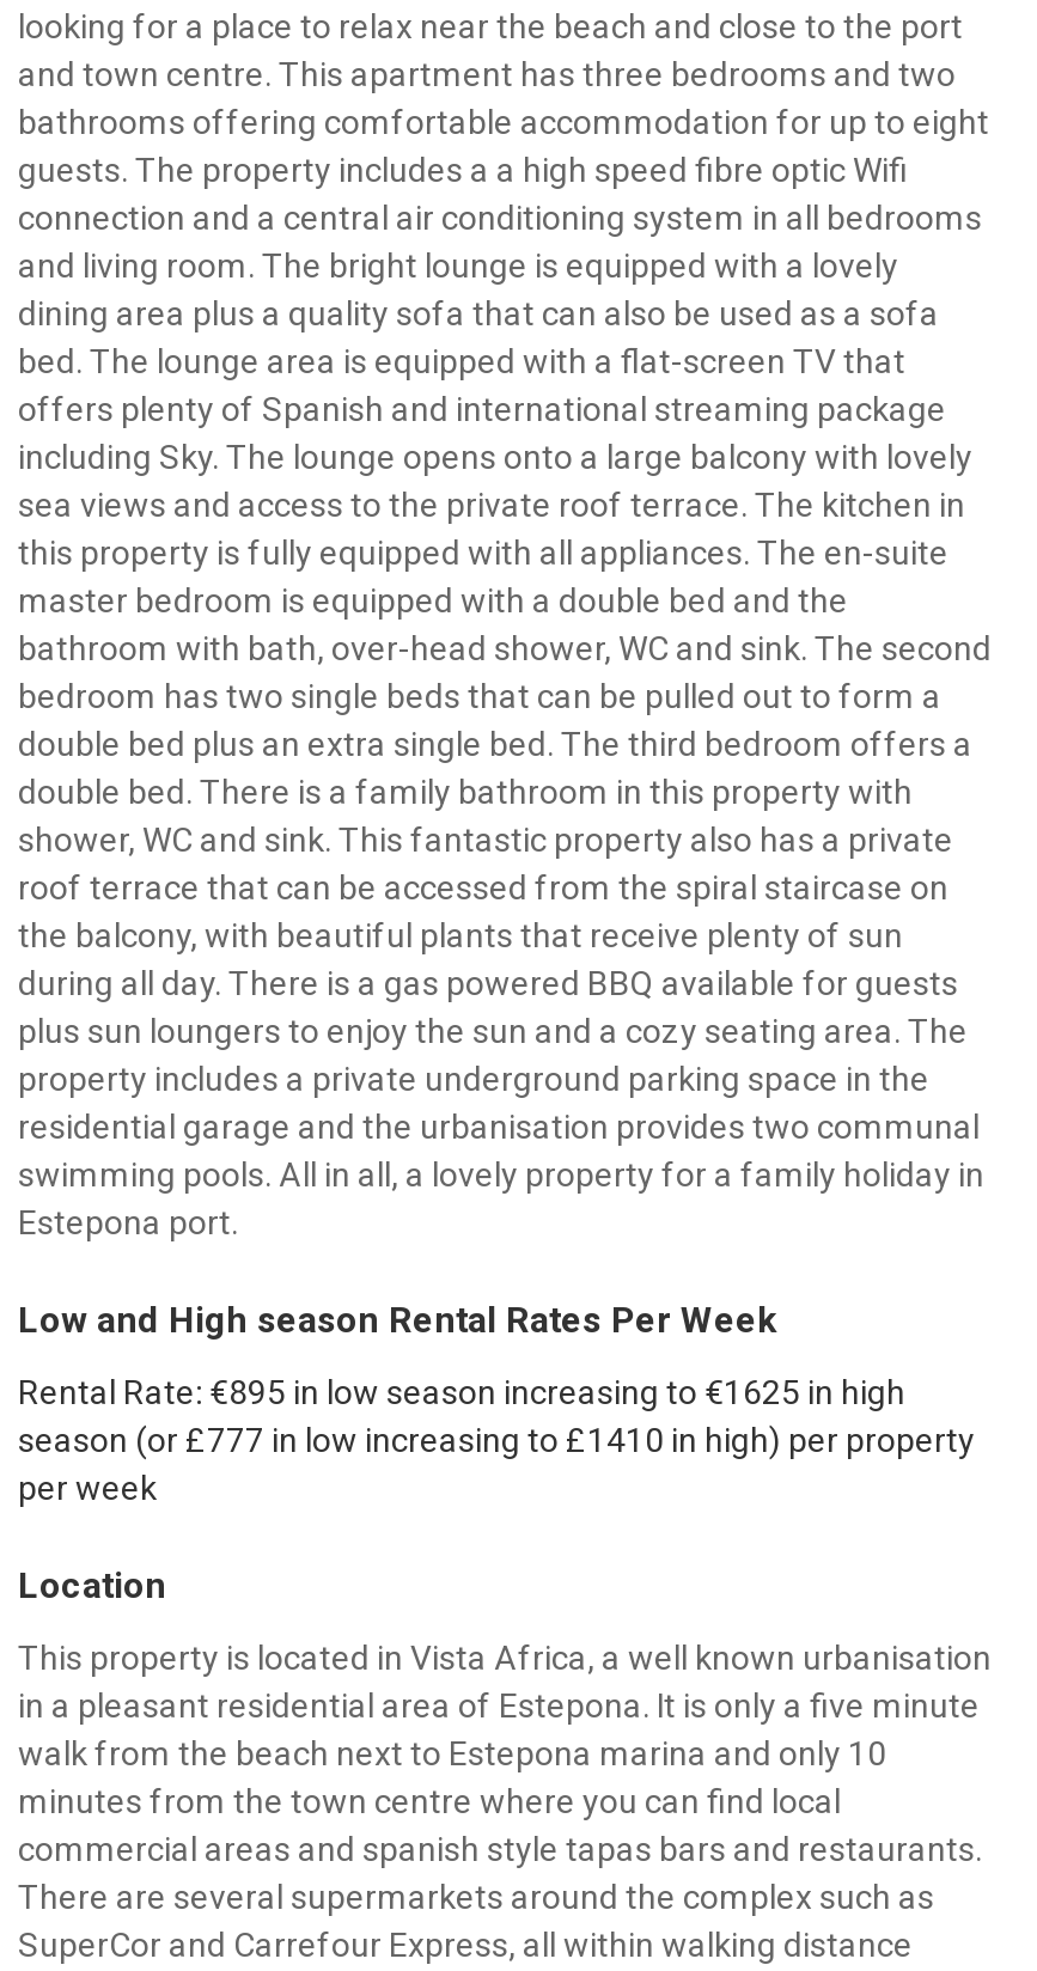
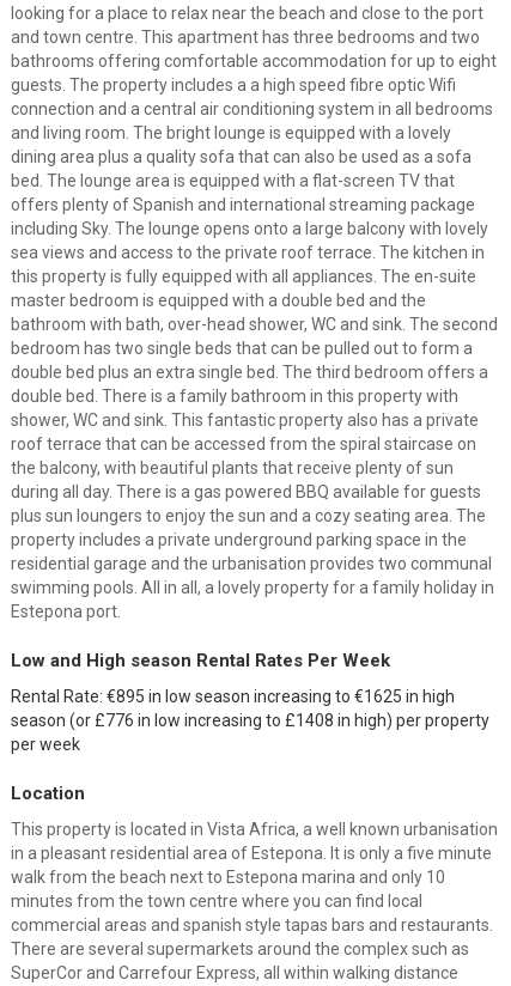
[18,1421,975,1460] season (or £777 in low increasing to £1410 in high) per property -> [11,711,489,730] season (or £776 in low increasing to £1408 in high) per property

